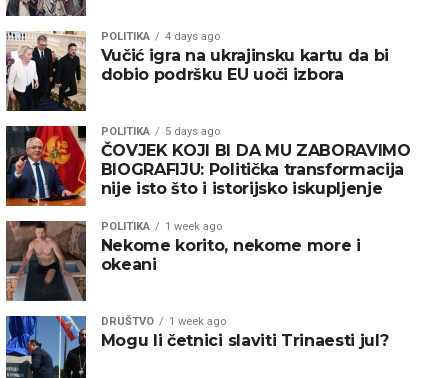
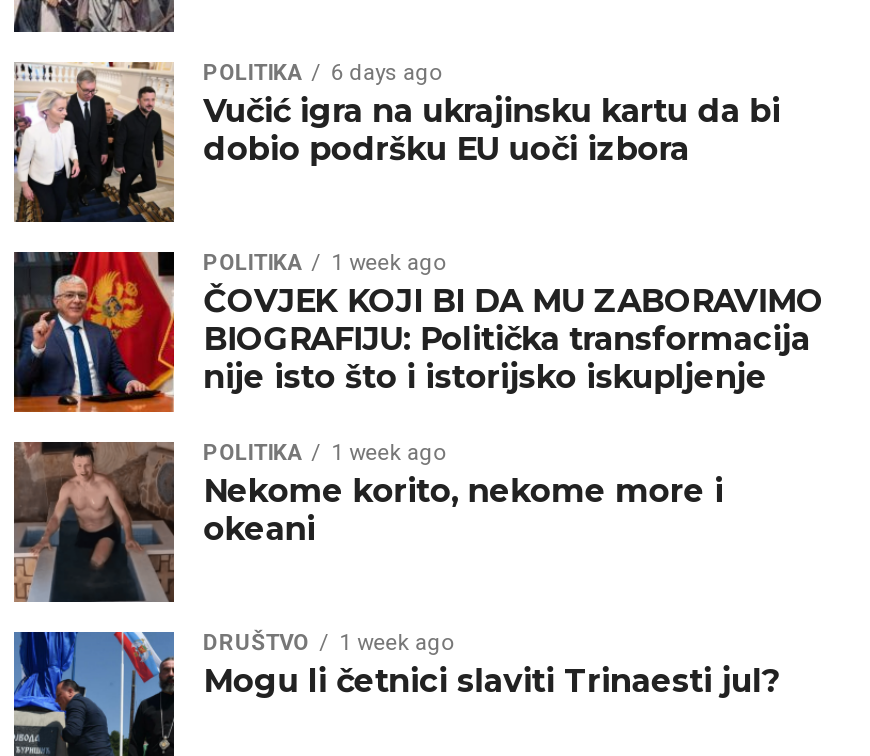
[101,30,220,43] POLITIKA 4 days ago -> [203,59,441,85] POLITIKA 6 days ago
[101,125,220,138] POLITIKA 5 days ago -> [203,249,445,275] POLITIKA 1 week ago

